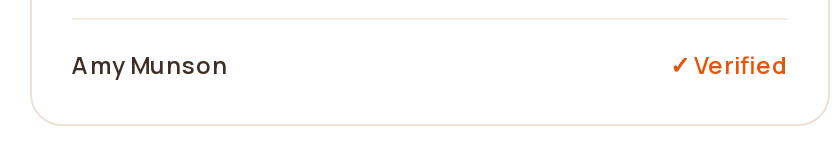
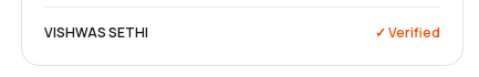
[72,48,228,82] Amy Munson -> [44,23,148,42] VISHWAS SETHI

